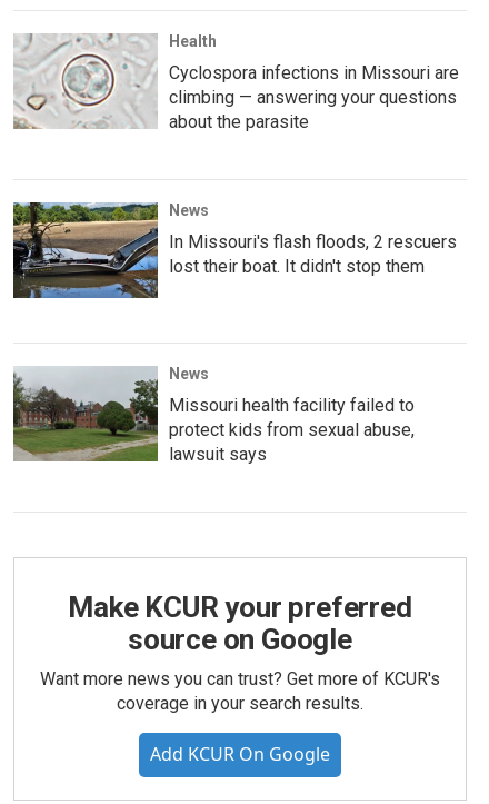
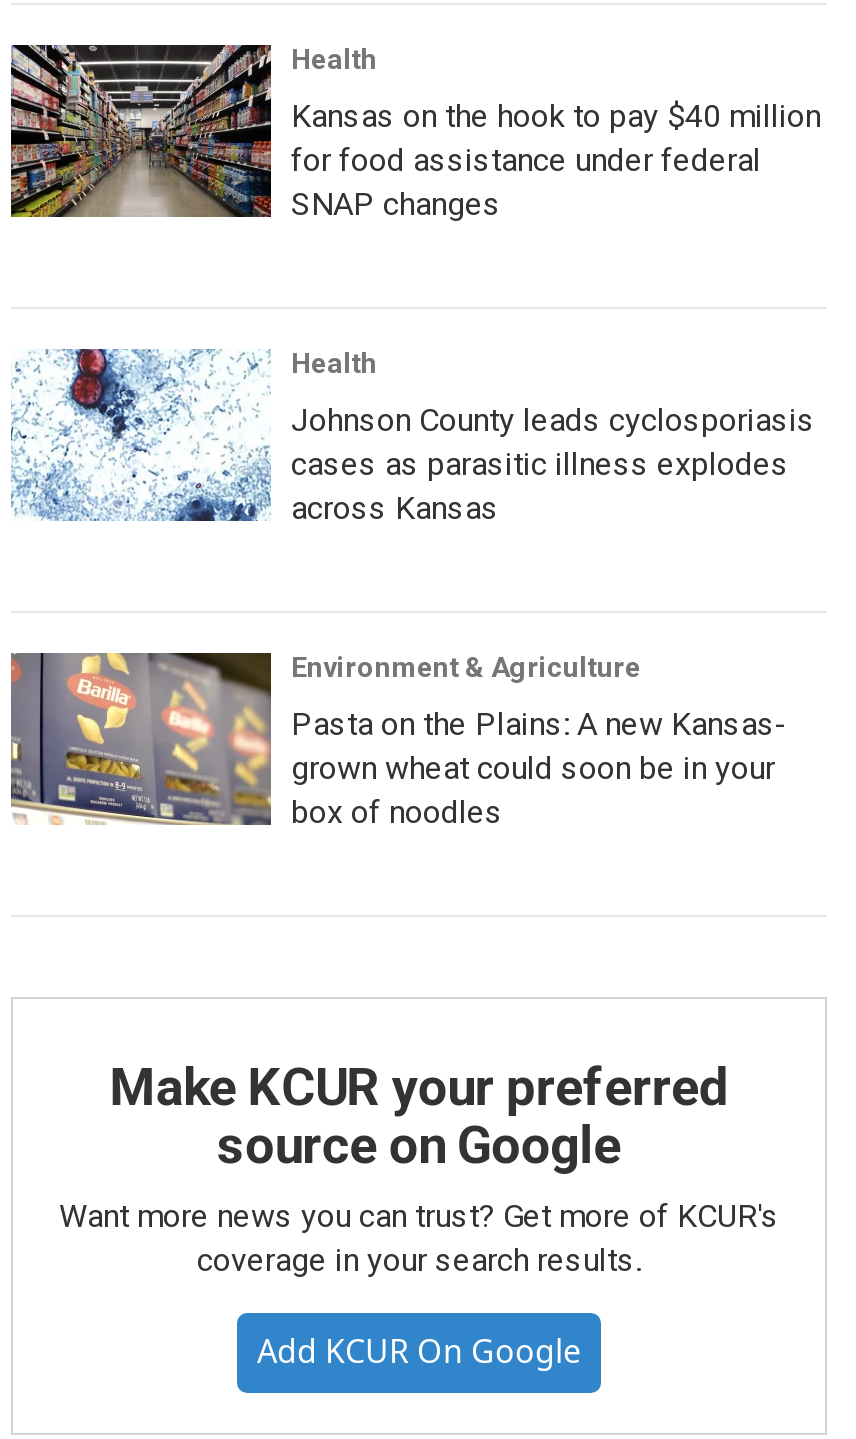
[13,32,459,132] [image] | Cyclospora infections in Missouri are | climbing — answering your questions | about the parasite -> [9,43,821,222] [image] | Kansas on the hook to pay $40 million | for food assistance under federal | SNAP changes
[12,201,209,299] [image] | News -> [9,346,377,523] [image] | Health
[169,231,457,276] In Missouri's flash floods, 2 rescuers | lost their boat. It didn't stop them -> [291,400,815,526] Johnson County leads cyclosporiasis | cases as parasitic illness explodes | across Kansas
[12,364,209,463] [image] | News -> [9,650,641,827] [image] | Environment & Agriculture
[169,394,415,464] Missouri health facility failed to | protect kids from sexual abuse, | lawsuit says -> [291,704,787,830] Pasta on the Plains: A new Kansas- | grown wheat could soon be in your | box of noodles

